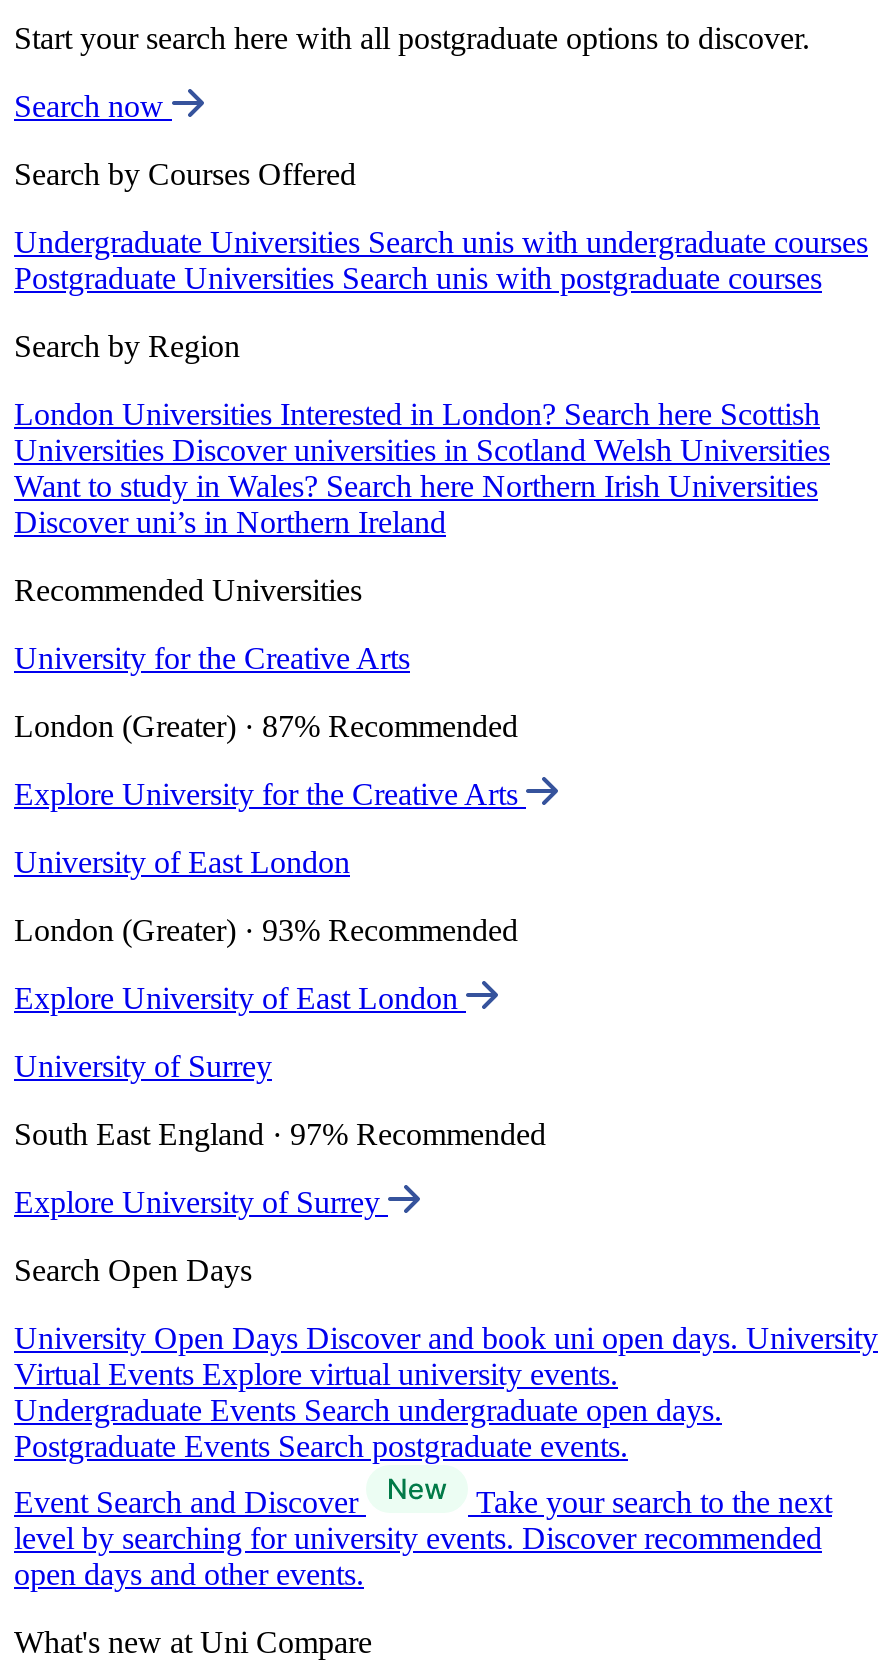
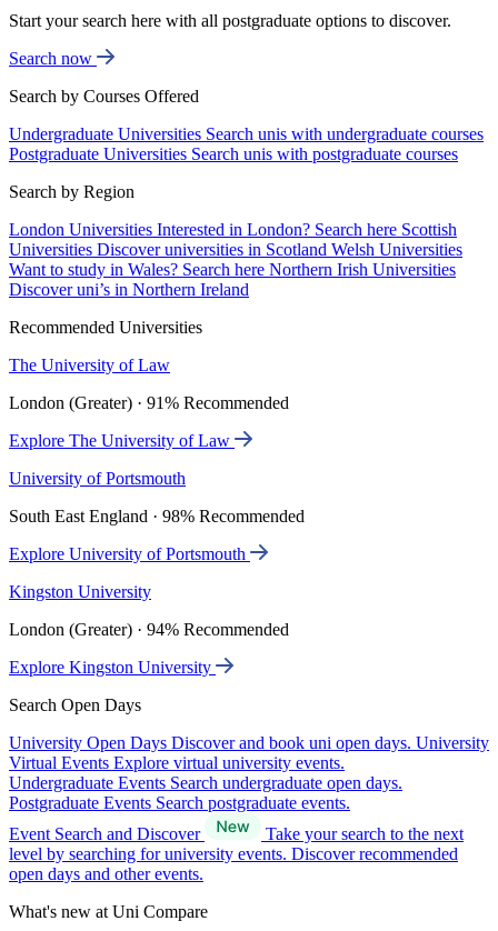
[14,641,410,675] University for the Creative Arts -> [9,356,170,375] The University of Law
[14,709,518,743] London (Greater) · 87% Recommended -> [9,393,289,412] London (Greater) · 91% Recommended
[14,777,526,811] Explore University for the Creative Arts -> [9,431,235,450] Explore The University of Law
[14,845,350,879] University of East London -> [9,469,186,488] University of Portsmouth
[14,913,518,947] London (Greater) · 93% Recommended -> [9,507,305,526] South East England · 98% Recommended
[14,981,466,1015] Explore University of East London -> [9,544,250,563] Explore University of Portsmouth
[14,1049,272,1083] University of Surrey -> [9,582,151,601] Kingston University
[14,1117,546,1151] South East England · 97% Recommended -> [9,620,289,639] London (Greater) · 94% Recommended
[14,1185,388,1219] Explore University of Surrey -> [9,658,216,677] Explore Kingston University

